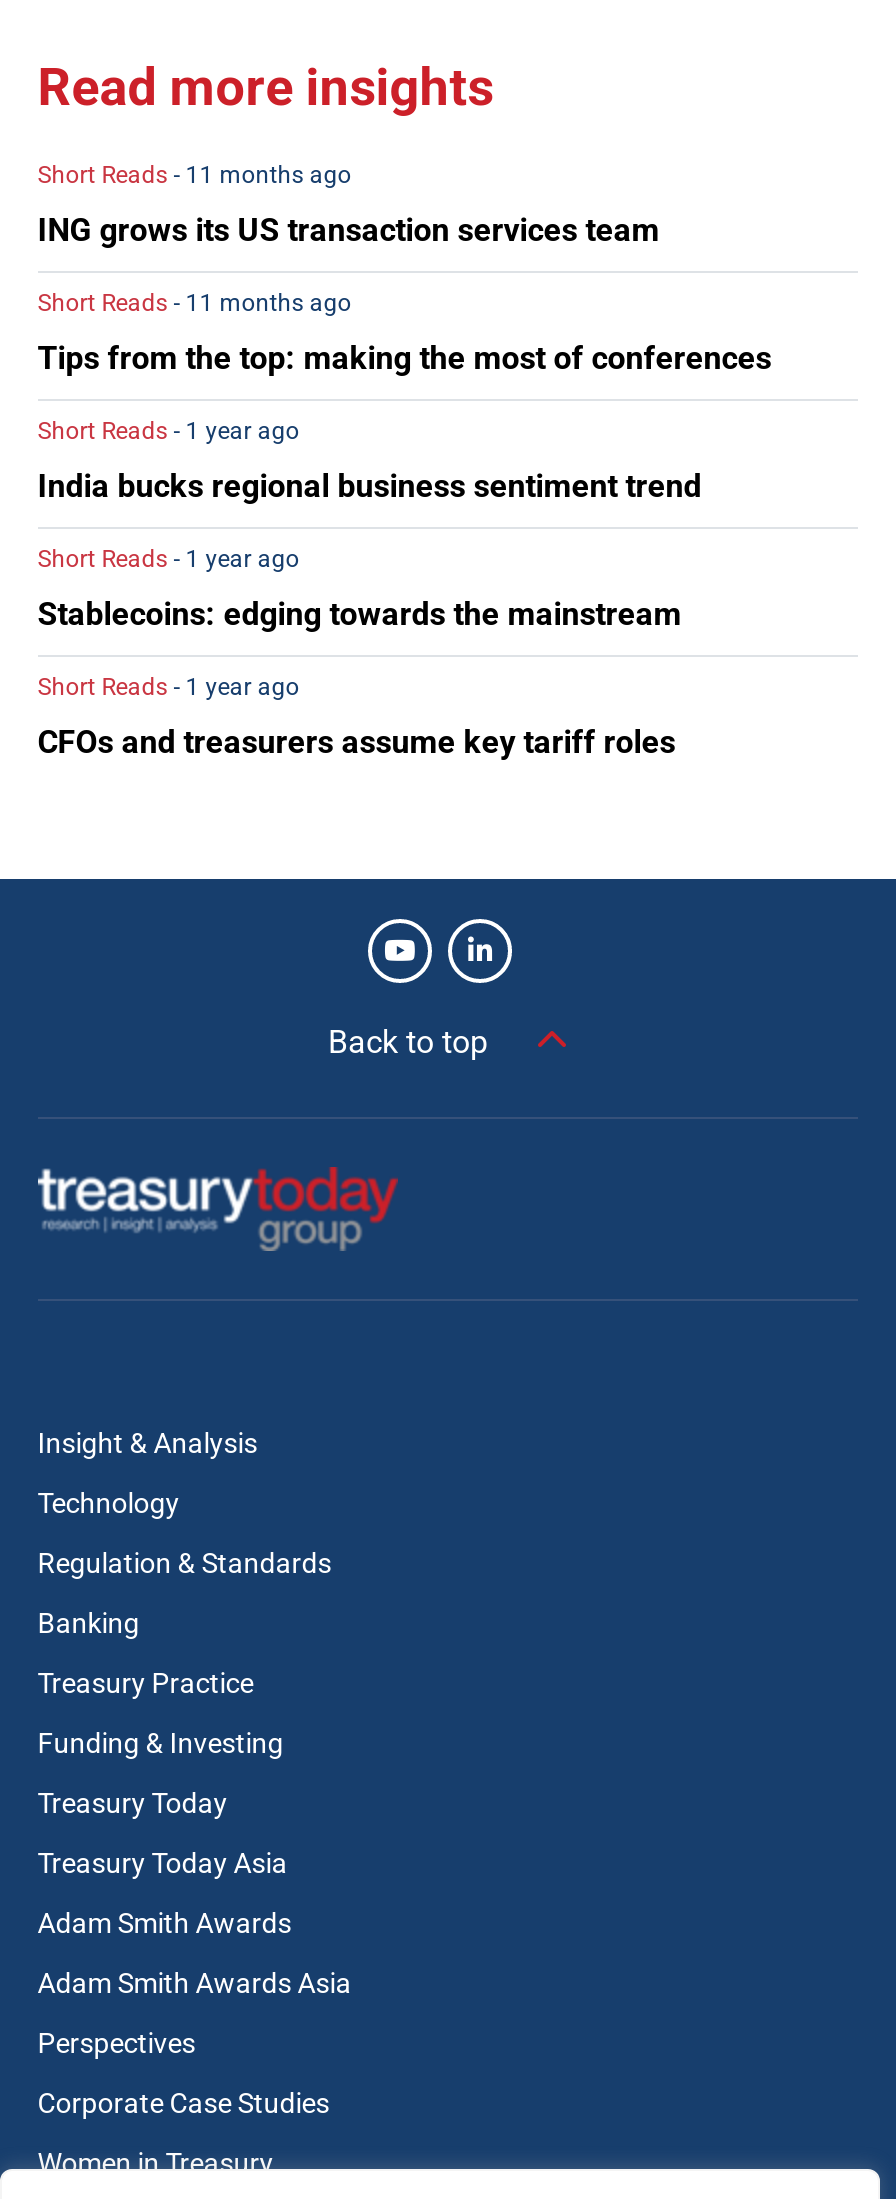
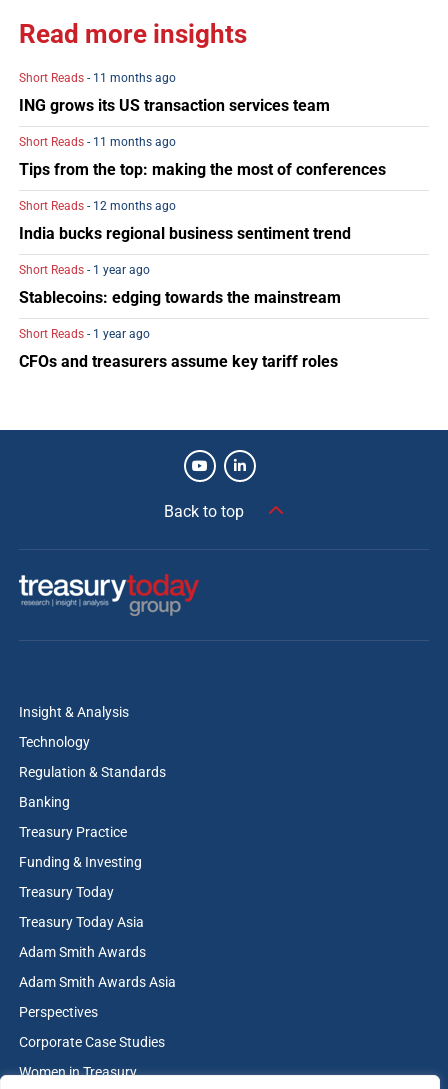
[38,418,300,446] Short Reads - 1 year ago -> [19,199,176,213] Short Reads - 12 months ago

